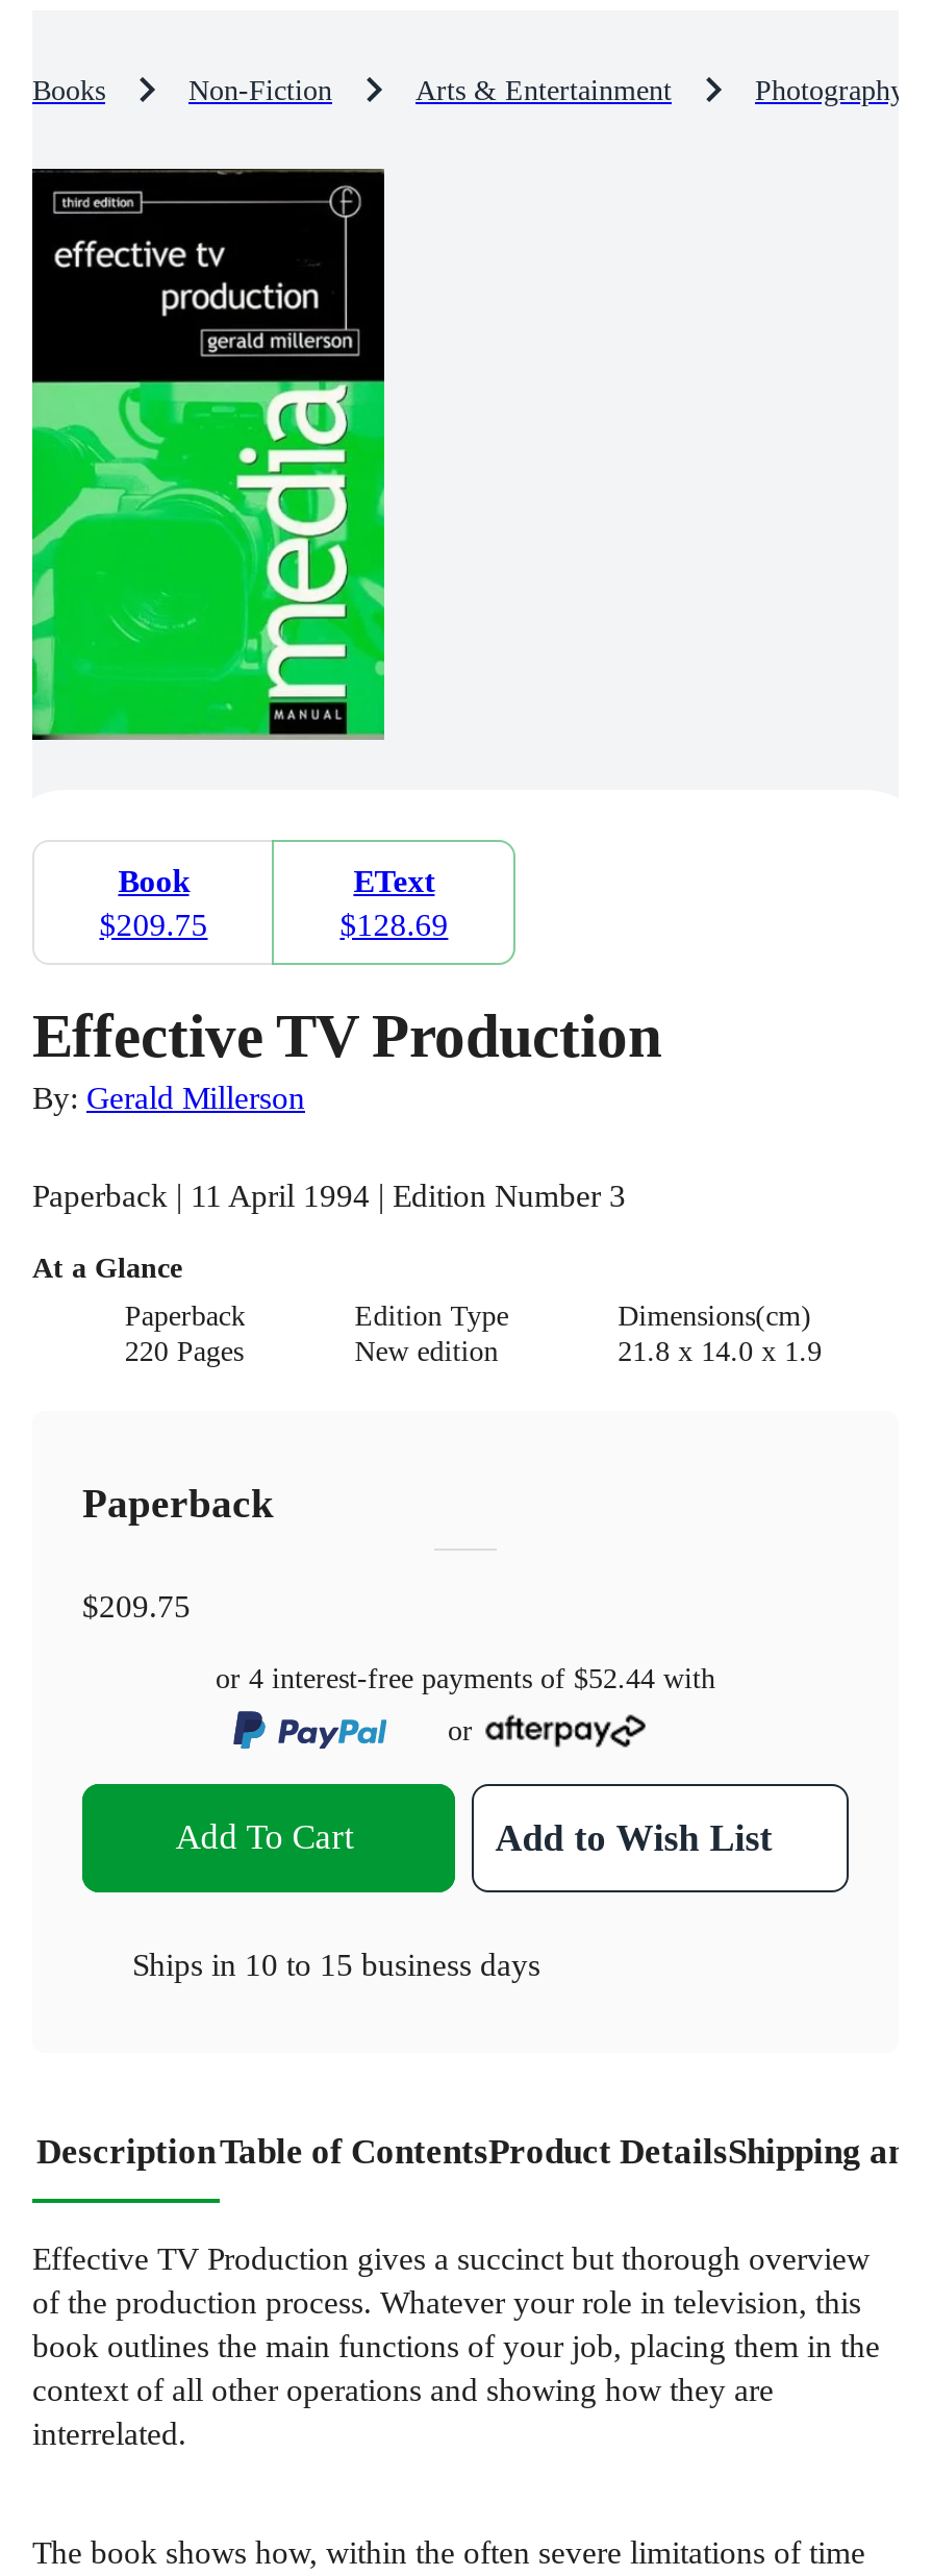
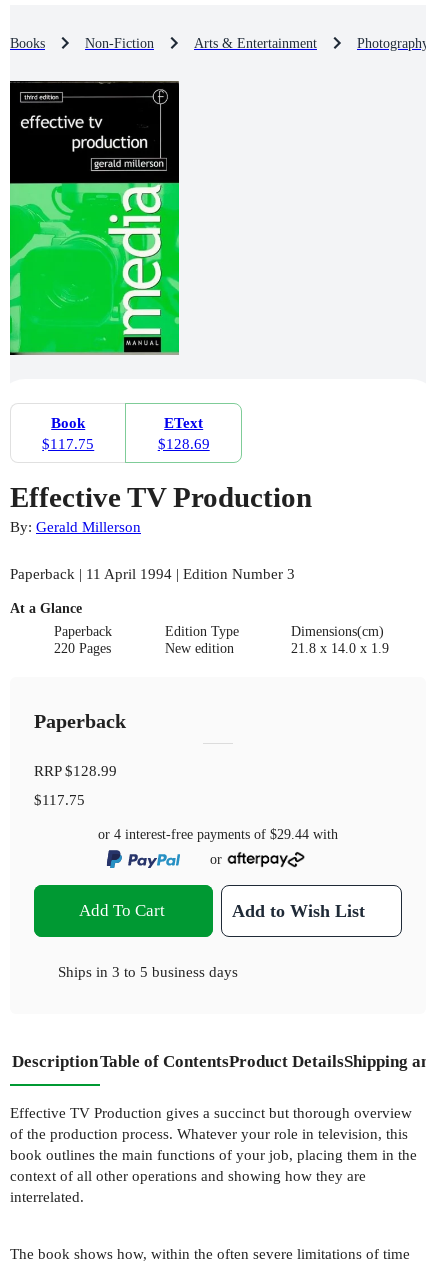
[99,906,208,941] $209.75 -> [42,434,94,451] $117.75
[82,1589,715,1695] $209.75 | or 4 interest-free payments of $52.44 with -> [34,762,338,842] RRP $128.99 | $117.75 | or 4 interest-free payments of $29.44 with
[132,1947,540,1982] Ships in 10 to 15 business days -> [58,963,238,980] Ships in 3 to 5 business days

